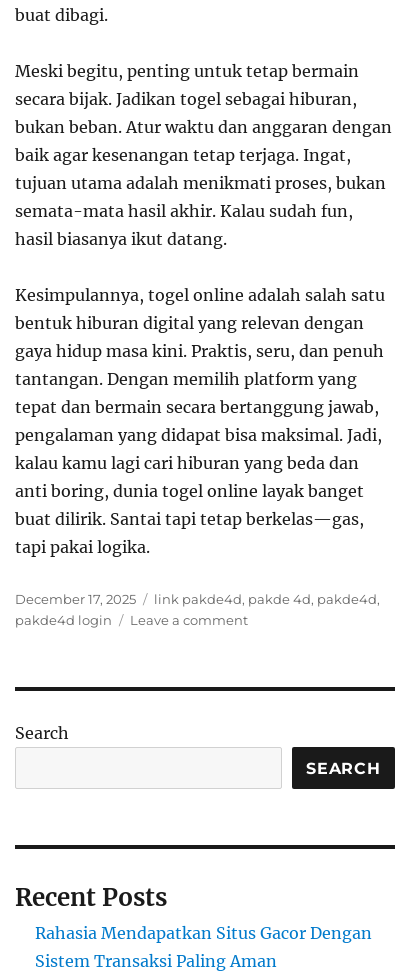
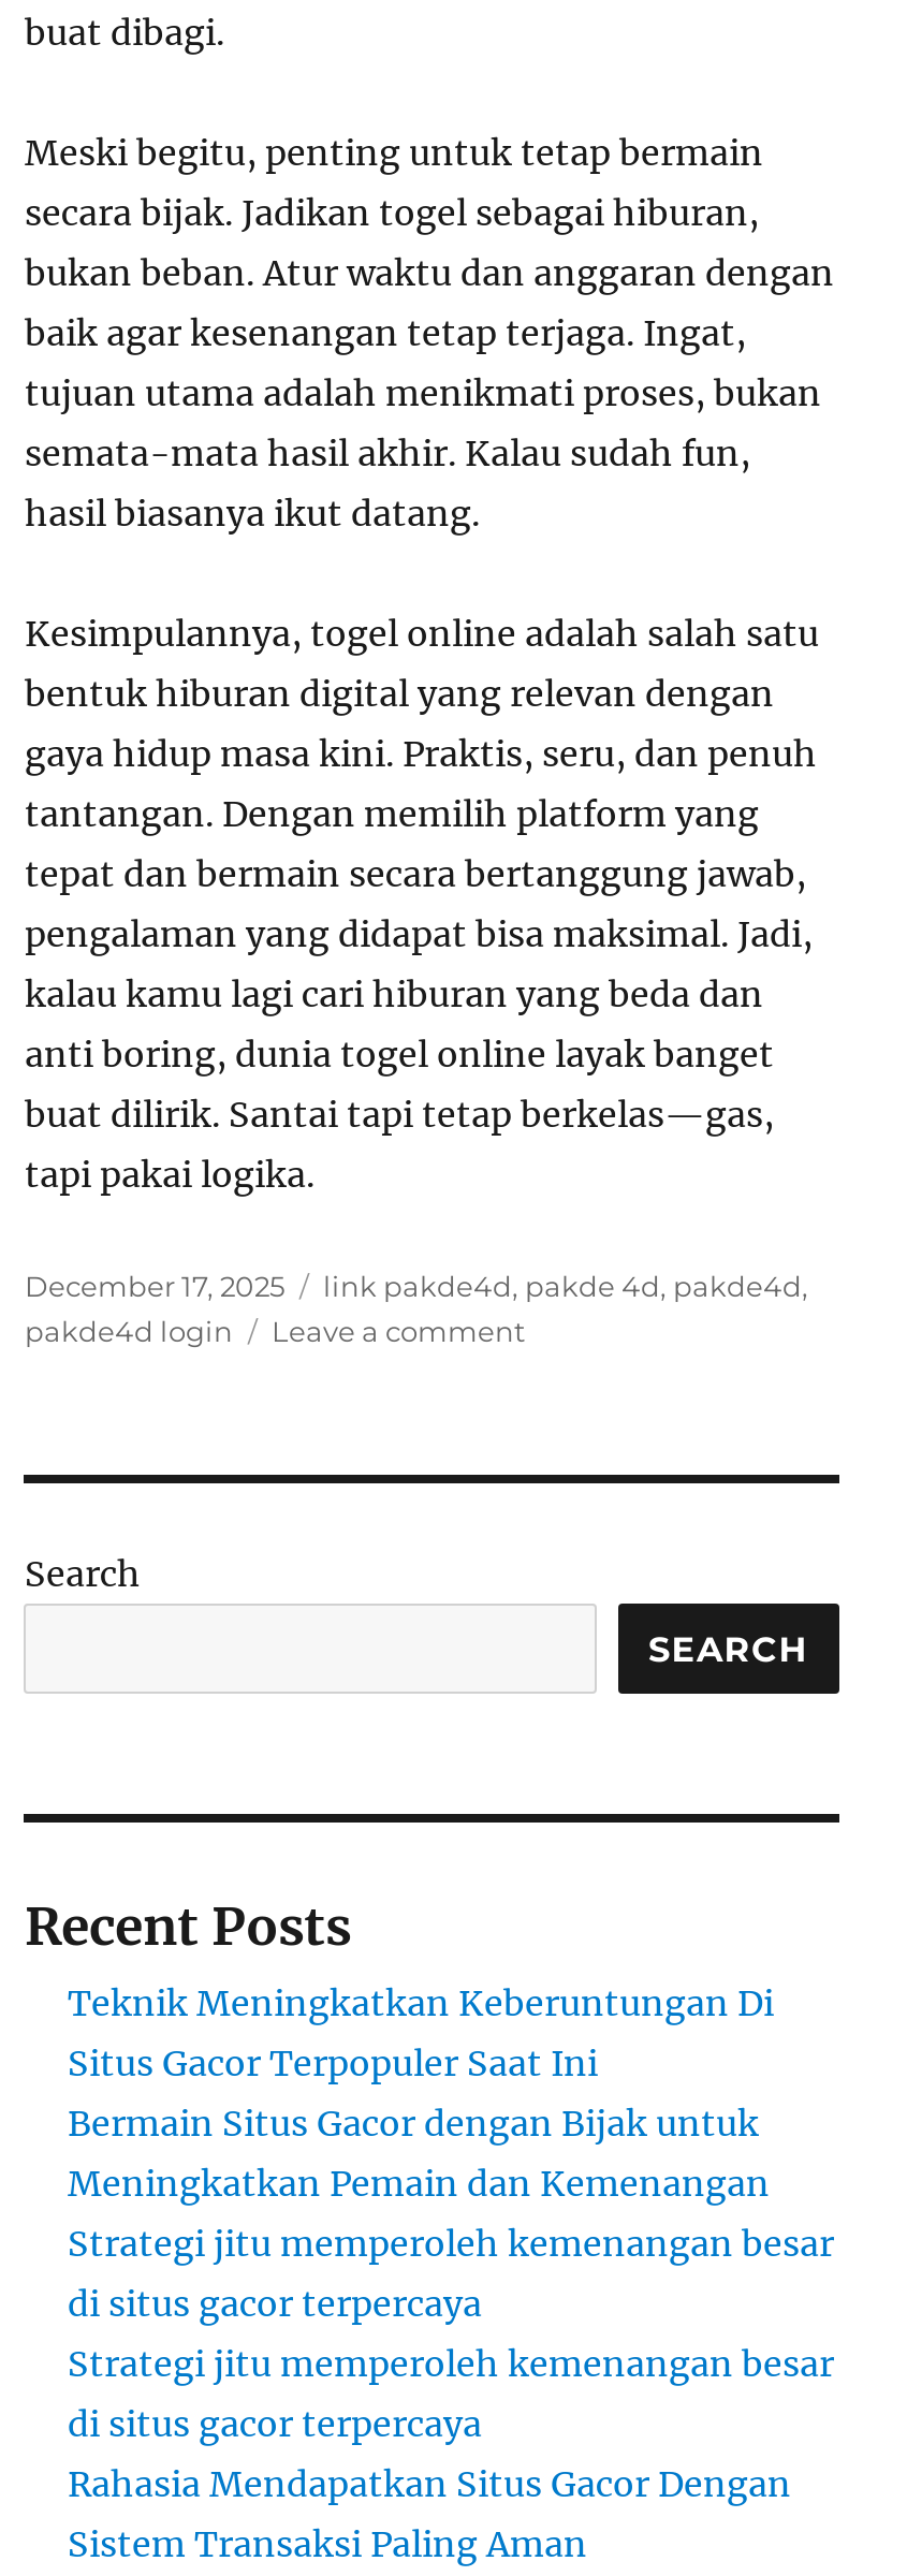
none -> [68,1981,834,2445] Teknik Meningkatkan Keberuntungan Di | Situs Gacor Terpopuler Saat Ini | Bermain Situs Gacor dengan Bijak untuk | Meningkatkan Pemain dan Kemenangan | Strategi jitu memperoleh kemenangan besar | di situs gacor terpercaya | Strategi jitu memperoleh kemenangan besar | di situs gacor terpercaya

